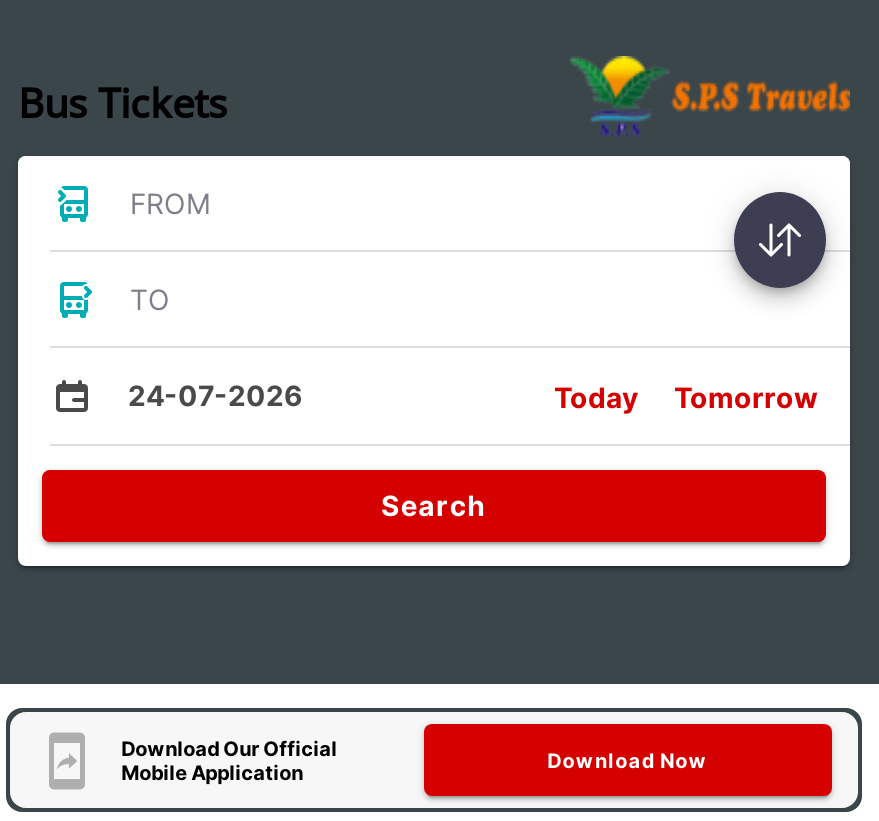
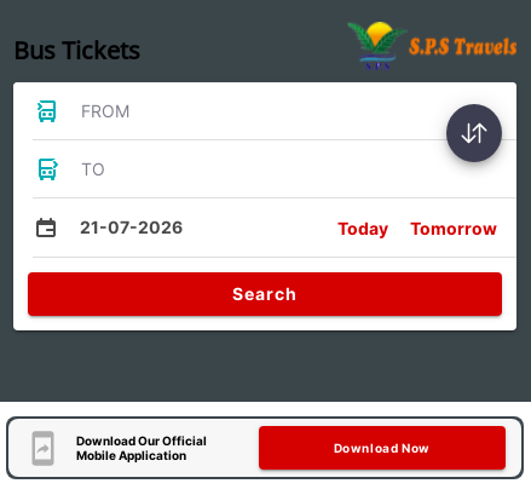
[128,378,302,412] 24-07-2026 -> [80,217,183,237] 21-07-2026

